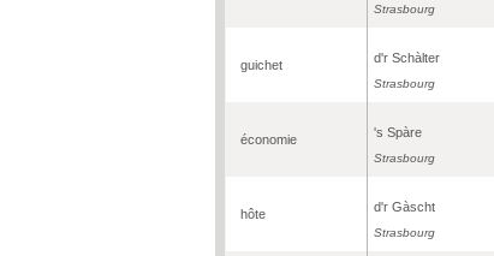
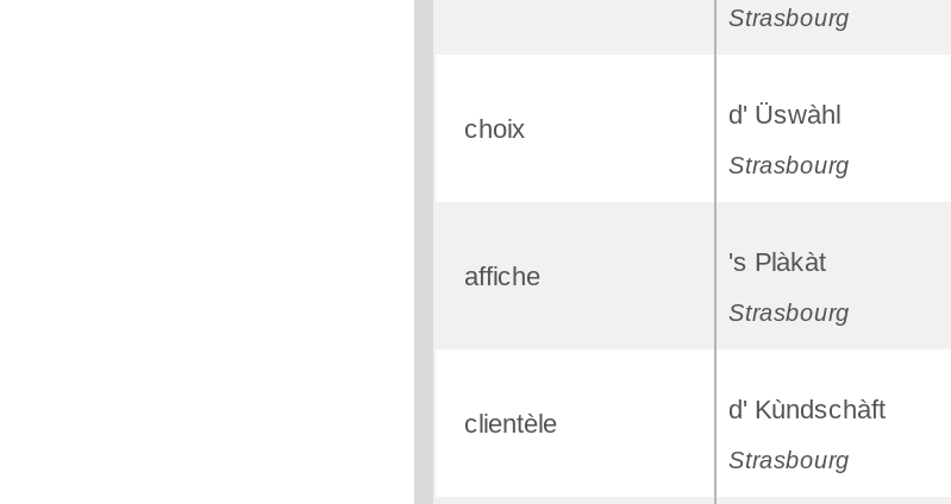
[240,50,440,72] guichet | d'r Schàlter -> [464,100,840,142] choix | d' Üswàhl
[240,125,422,147] économie | 's Spàre -> [464,247,826,290] affiche | 's Plàkàt
[240,199,435,221] hôte | d'r Gàscht -> [464,394,886,437] clientèle | d' Kùndschàft

